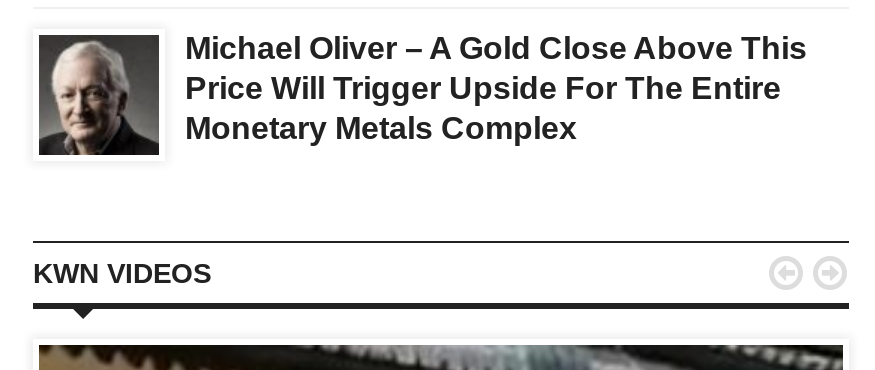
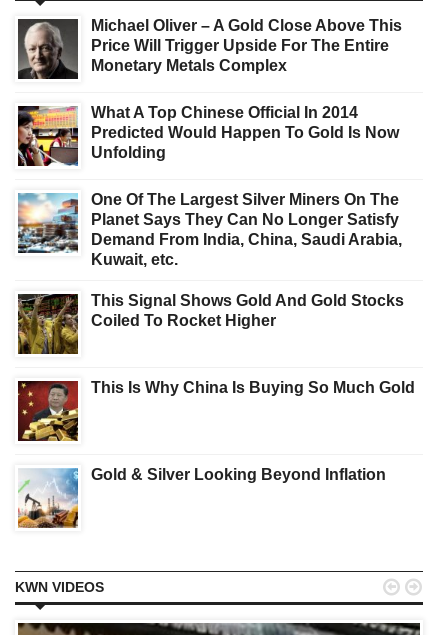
none -> [17,104,404,329] [image] | What A Top Chinese Official In 2014 | Predicted Would Happen To Gold Is Now | Unfolding | One Of The Largest Silver Miners On The | Planet Says They Can No Longer Satisfy | Demand From India, China, Saudi Arabia, | Kuwait, etc. | This Signal Shows Gold And Gold Stocks | Coiled To Rocket Higher
none -> [17,380,386,483] [image] | Gold & Silver Looking Beyond Inflation
none -> [17,192,77,254] [image]
none -> [18,293,415,396] [image] | This Is Why China Is Buying So Much Gold
none -> [18,467,79,528] [image]

